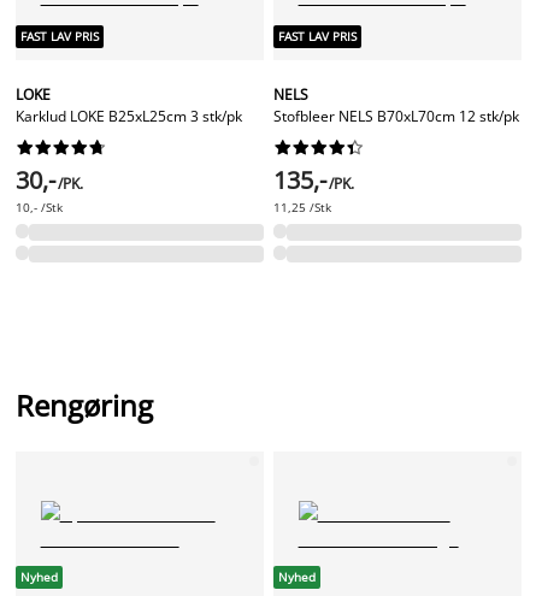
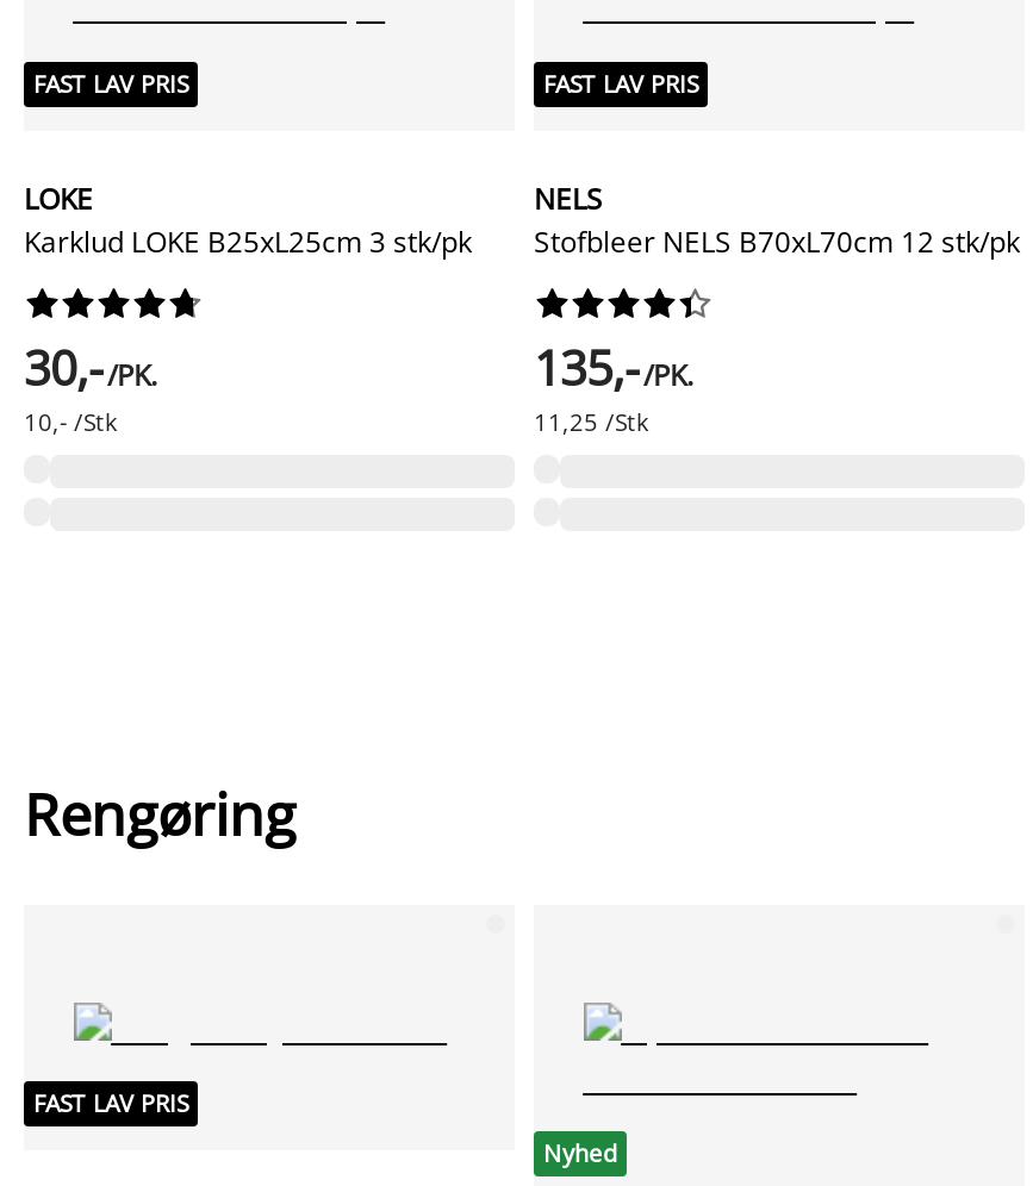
[20,568,58,585] Nyhed -> [33,1086,188,1119] FAST LAV PRIS

